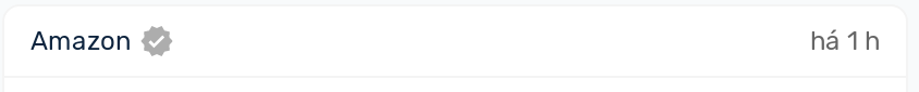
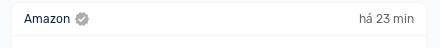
[810,26,880,56] há 1 h -> [359,12,414,26] há 23 min

